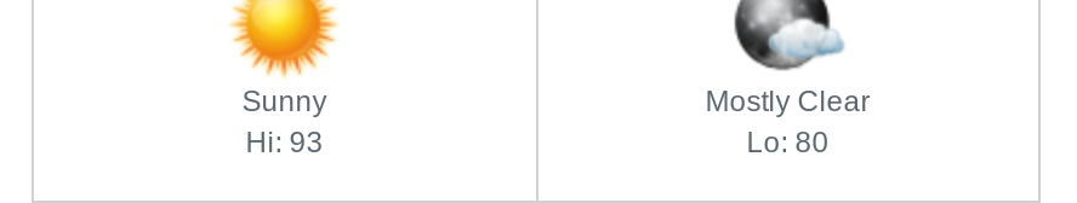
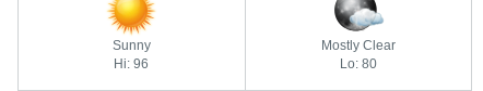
[245,126,323,160] Hi: 93 -> [114,57,149,72] Hi: 96

